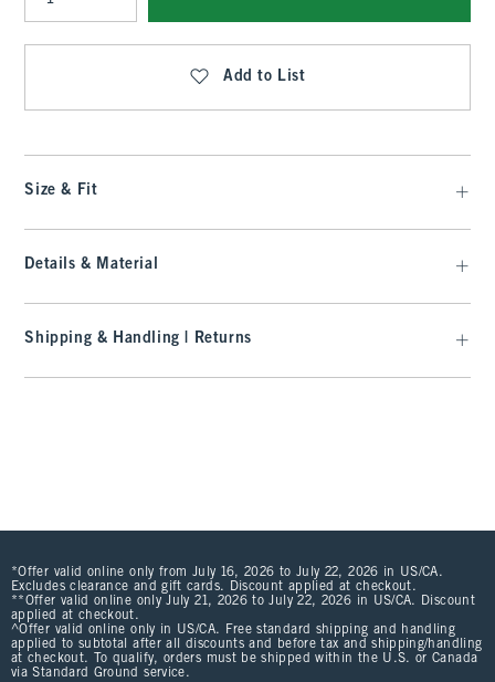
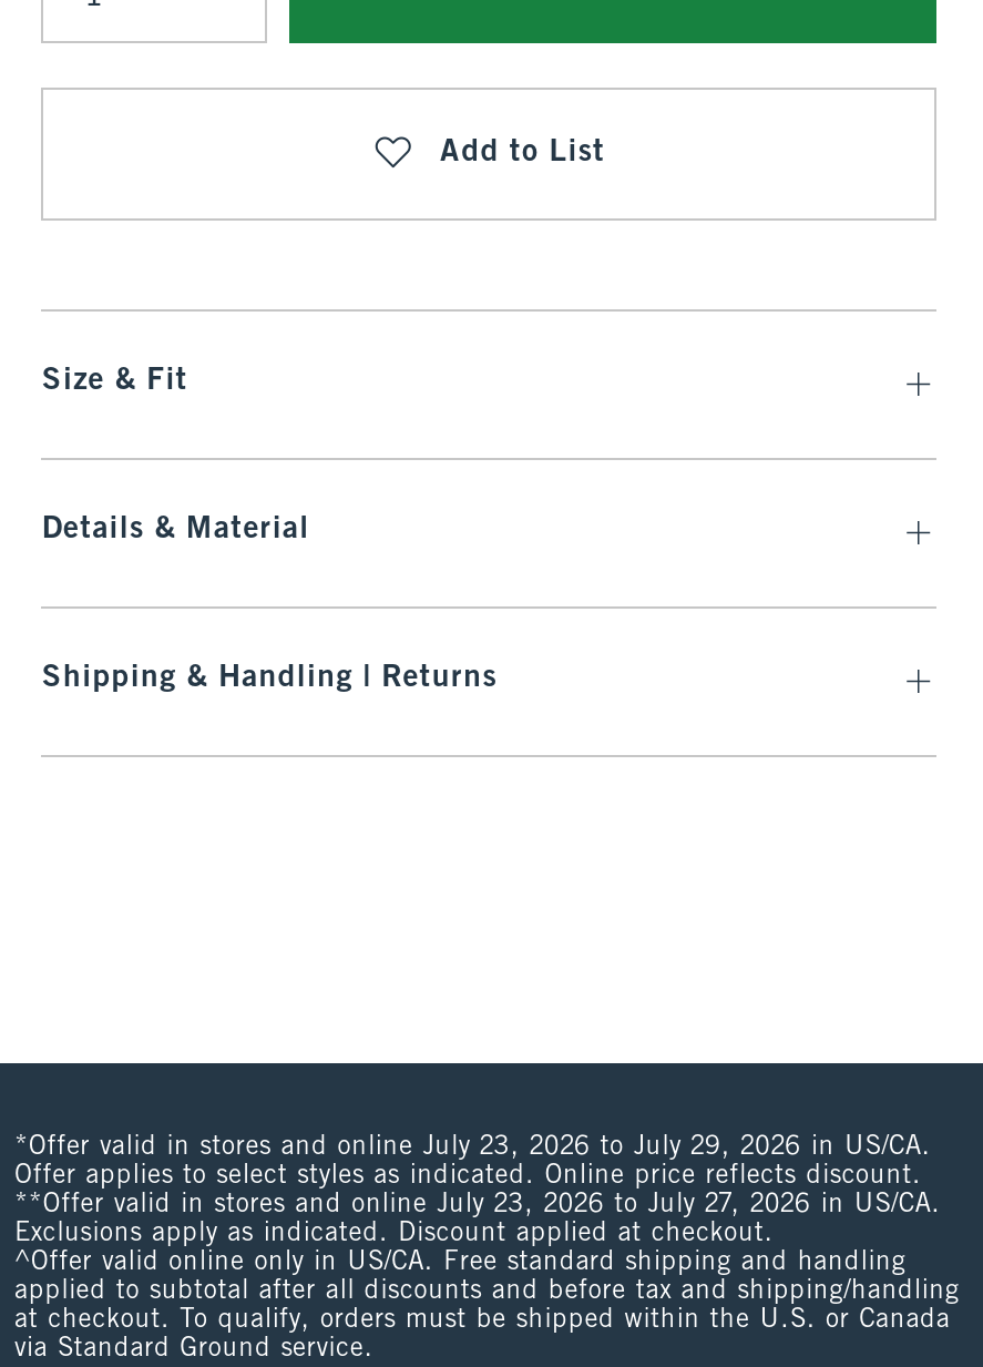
[11,566,475,622] *Offer valid online only from July 16, 2026 to July 22, 2026 in US/CA. | Excludes clearance and gift cards. Discount applied at checkout. | **Offer valid online only July 21, 2026 to July 22, 2026 in US/CA. Discount | applied at checkout. -> [14,1134,941,1247] *Offer valid in stores and online July 23, 2026 to July 29, 2026 in US/CA. | Offer applies to select styles as indicated. Online price reflects discount. | **Offer valid in stores and online July 23, 2026 to July 27, 2026 in US/CA. | Exclusions apply as indicated. Discount applied at checkout.

